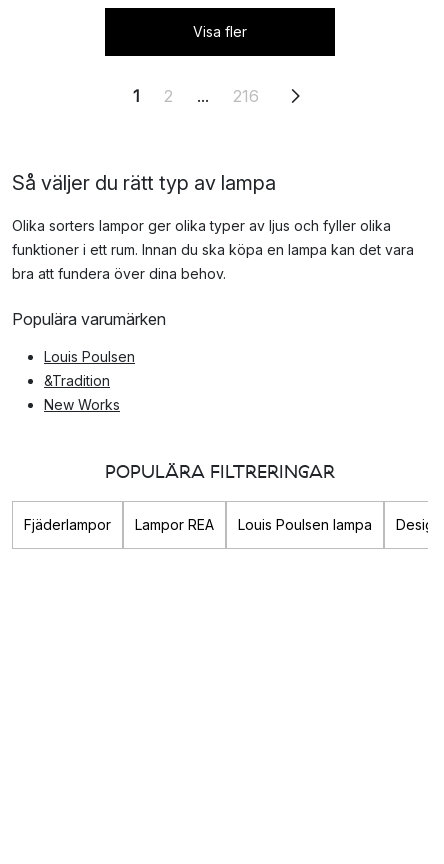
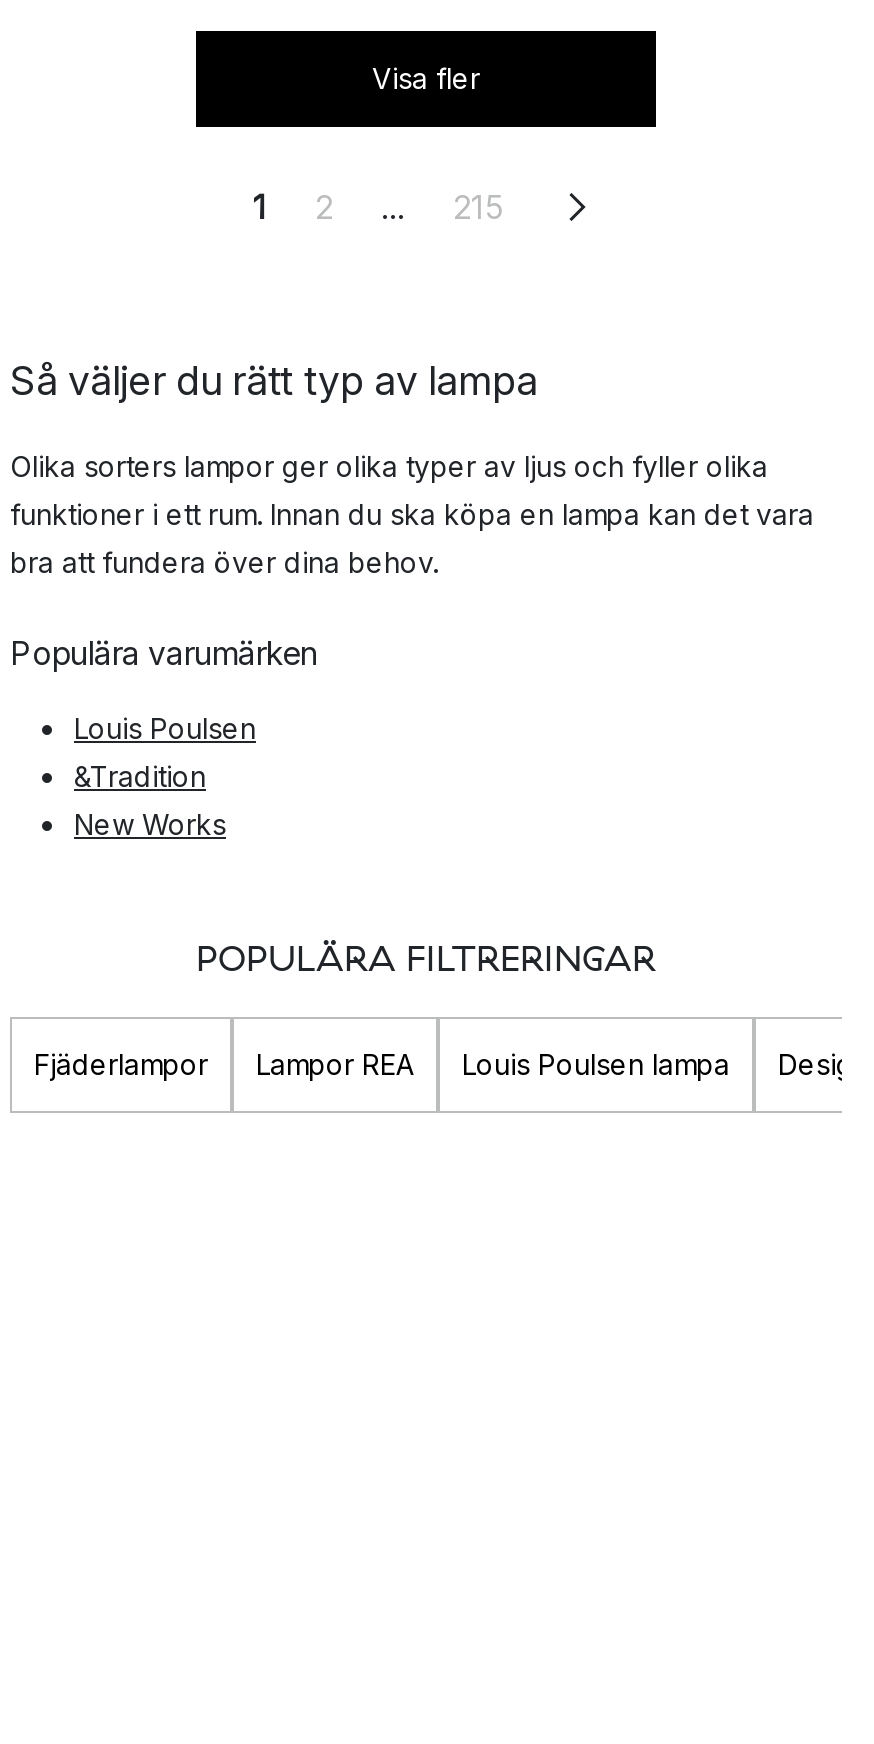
[233,86,259,106] 216 -> [453,187,503,227] 215

